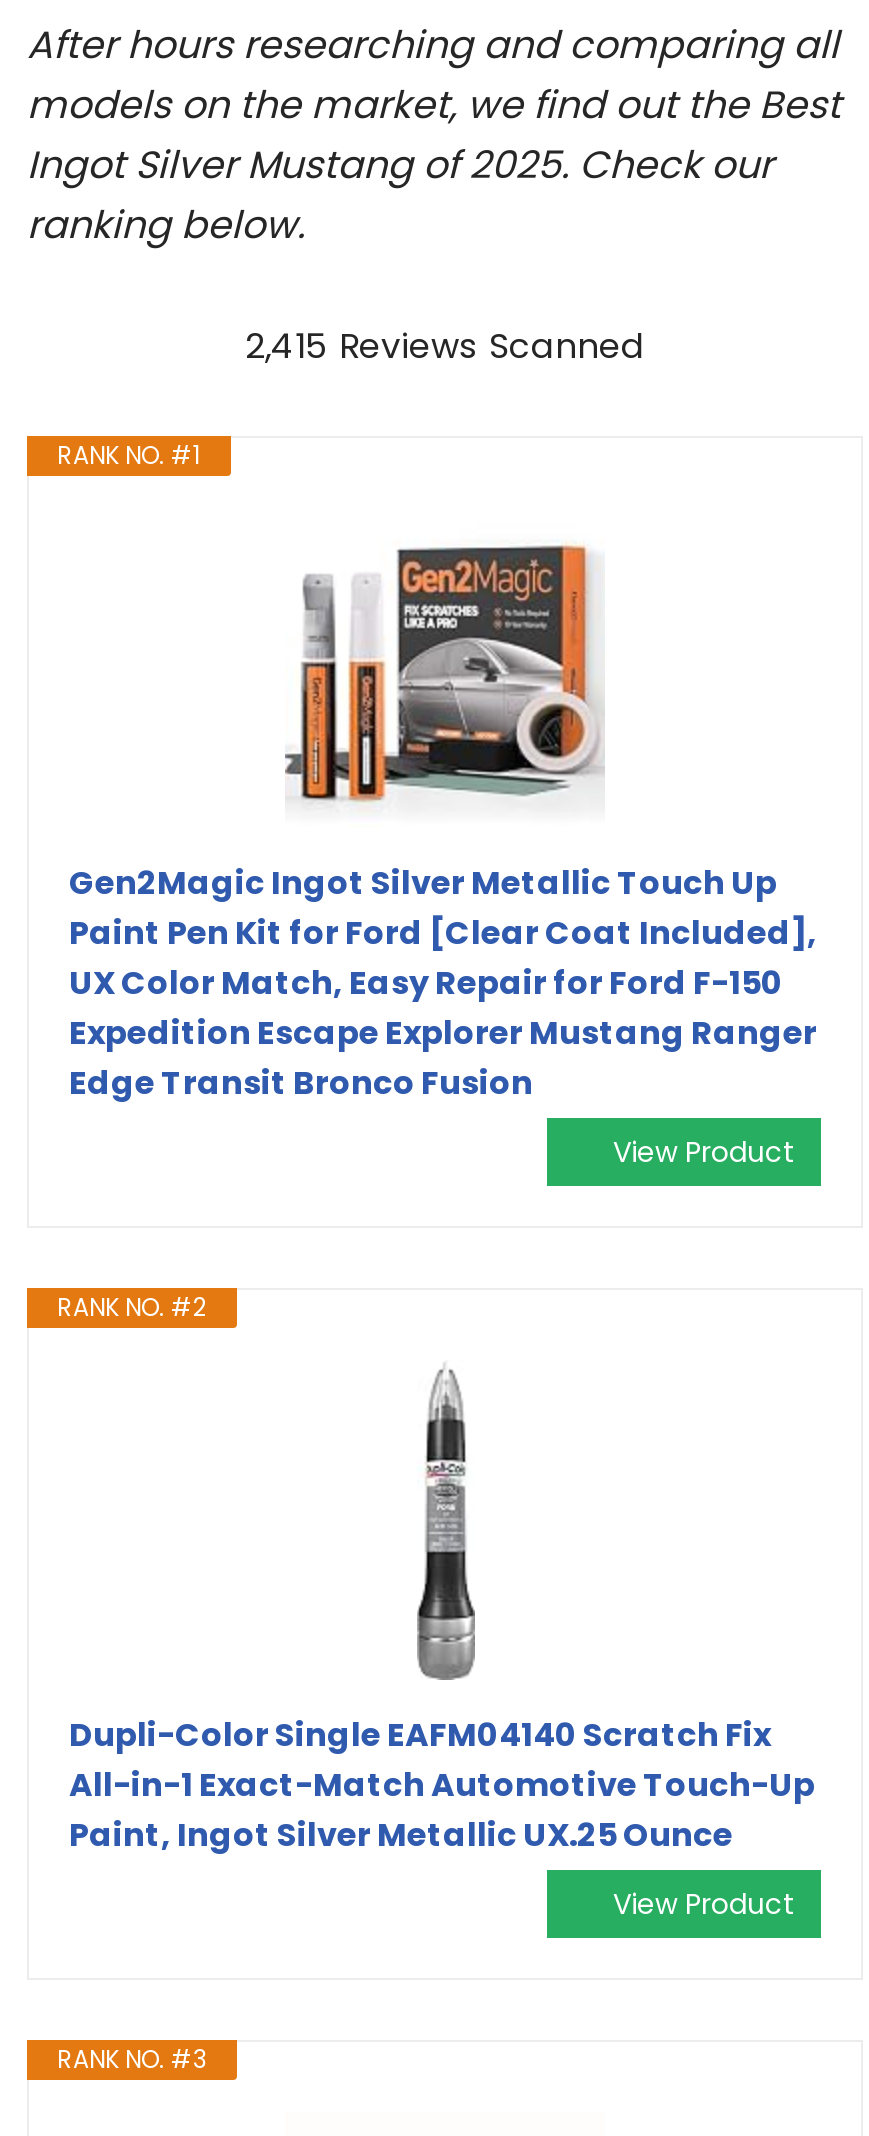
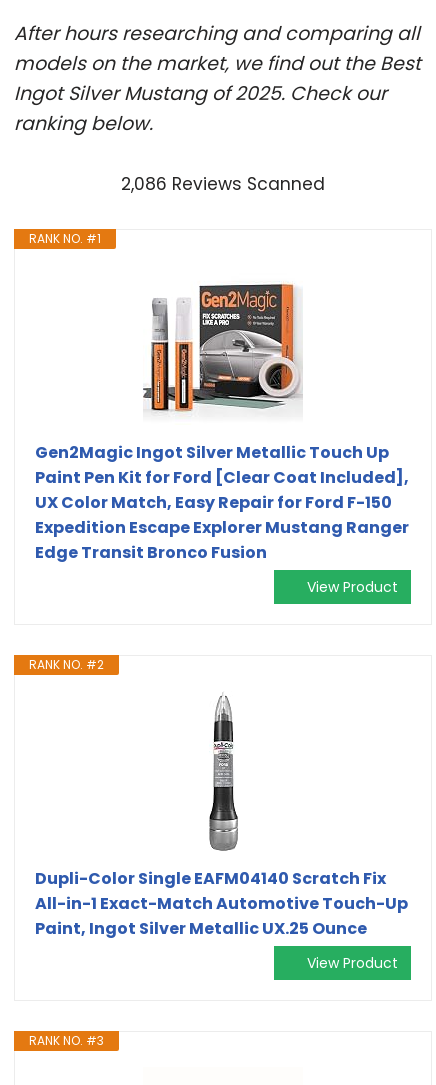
[245,322,645,370] 2,415 Reviews Scanned -> [121,172,325,196] 2,086 Reviews Scanned

